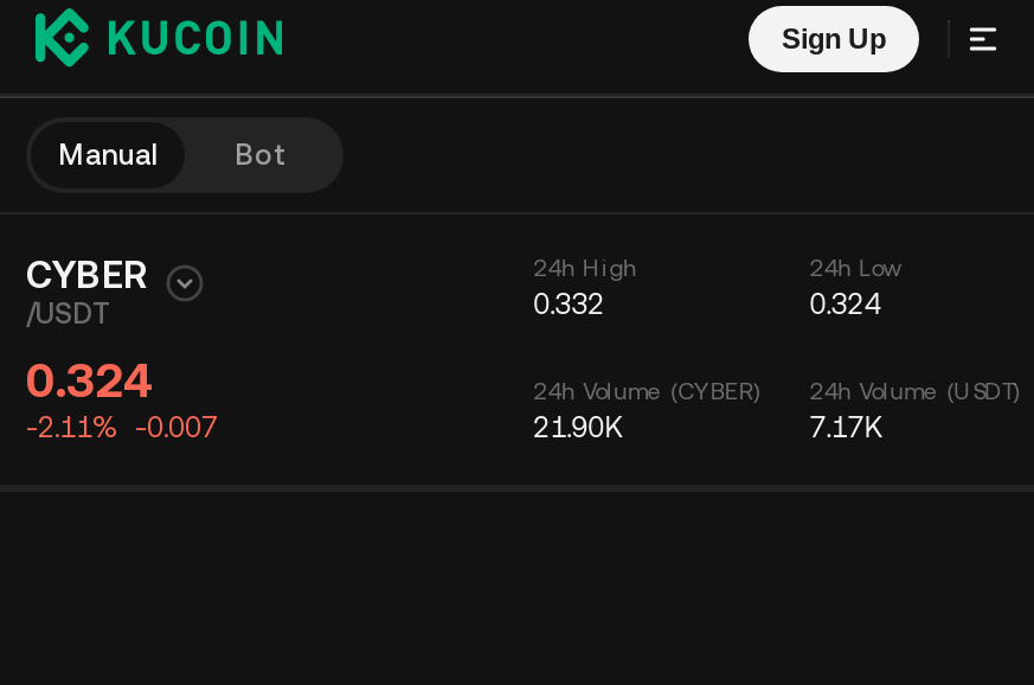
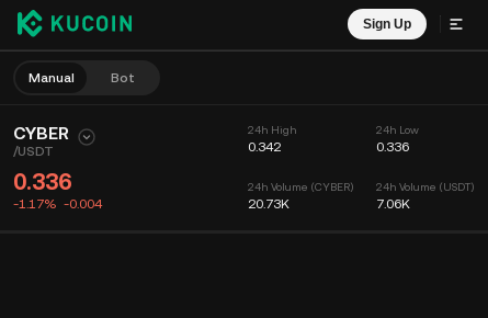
[533,288,605,321] 0.332 -> [248,139,281,155] 0.342
[809,288,880,321] 0.324 -> [376,139,409,155] 0.336
[26,352,152,409] 0.324 -> [13,169,71,195] 0.336
[26,411,218,444] -2.11% -0.007 -> [13,196,102,212] -1.17% -0.004
[533,411,623,444] 21.90K -> [248,196,290,212] 20.73K
[809,411,883,444] 7.17K -> [376,196,410,212] 7.06K

